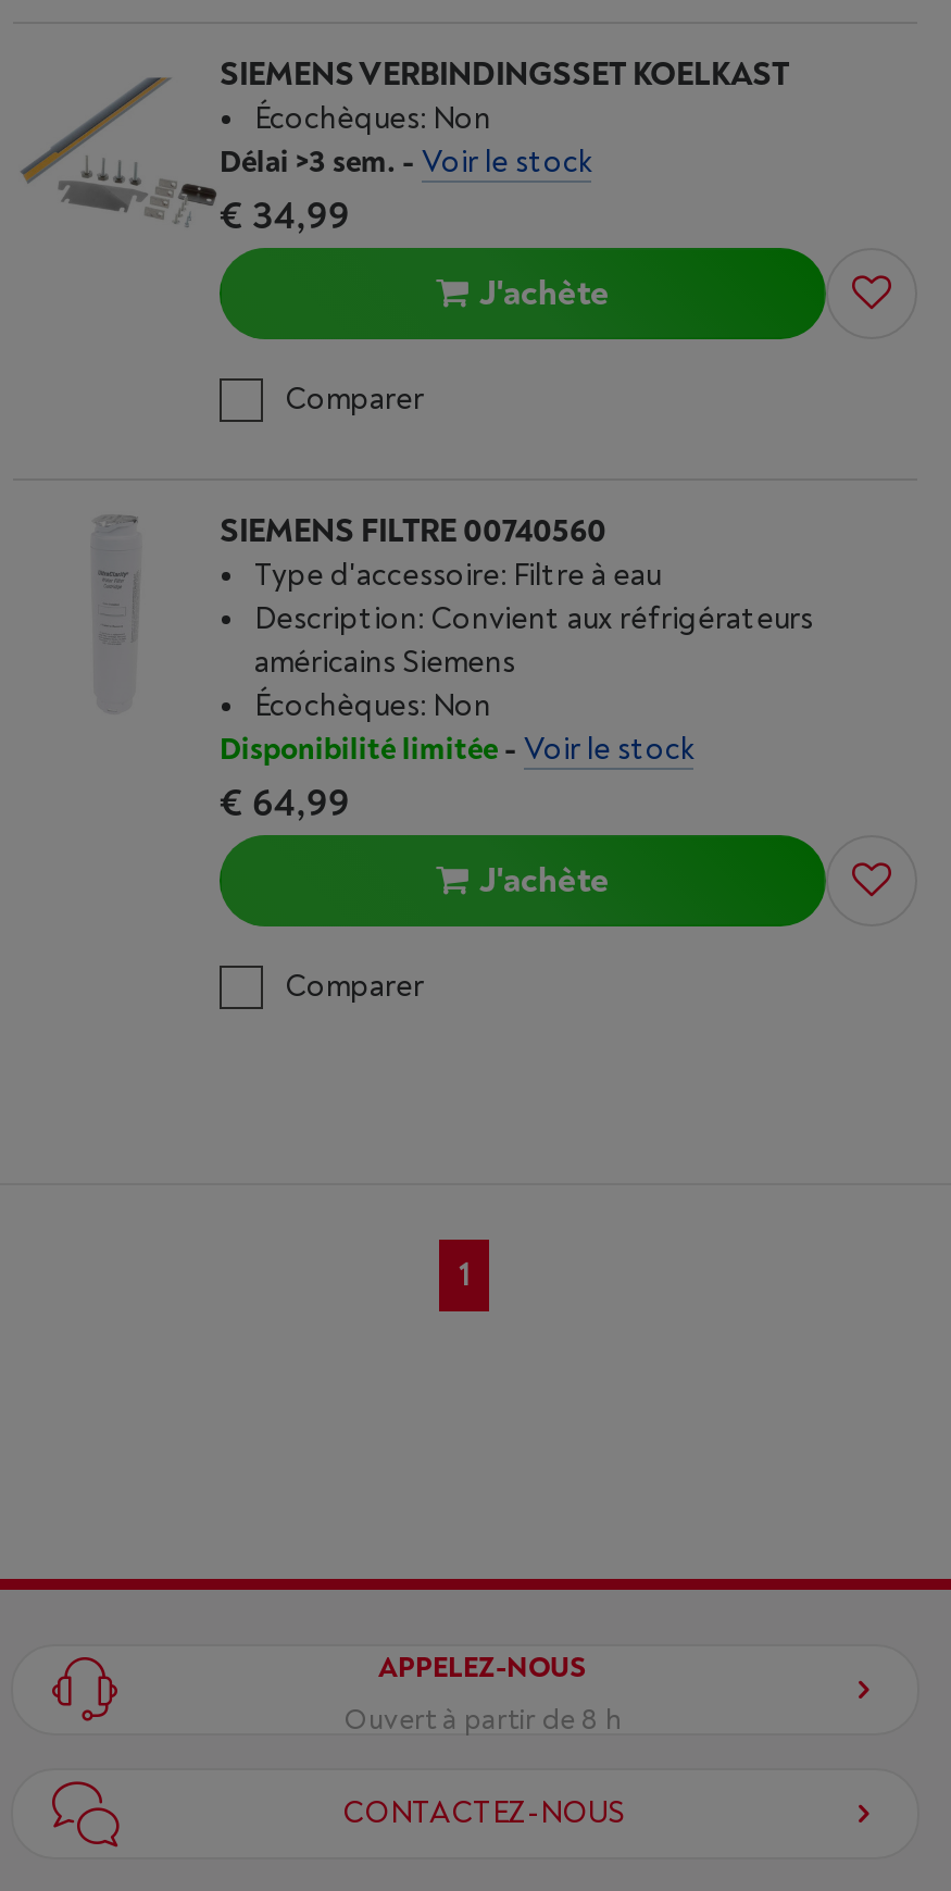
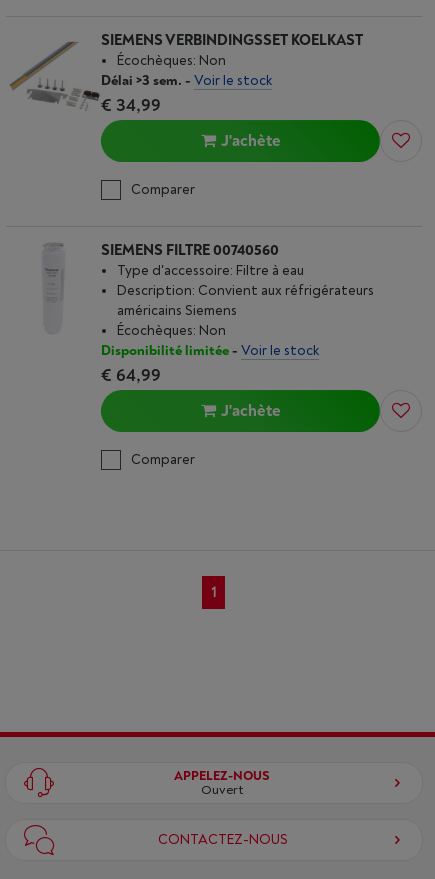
[345,1703,621,1738] Ouvert à partir de 8 h -> [201,782,243,798] Ouvert

